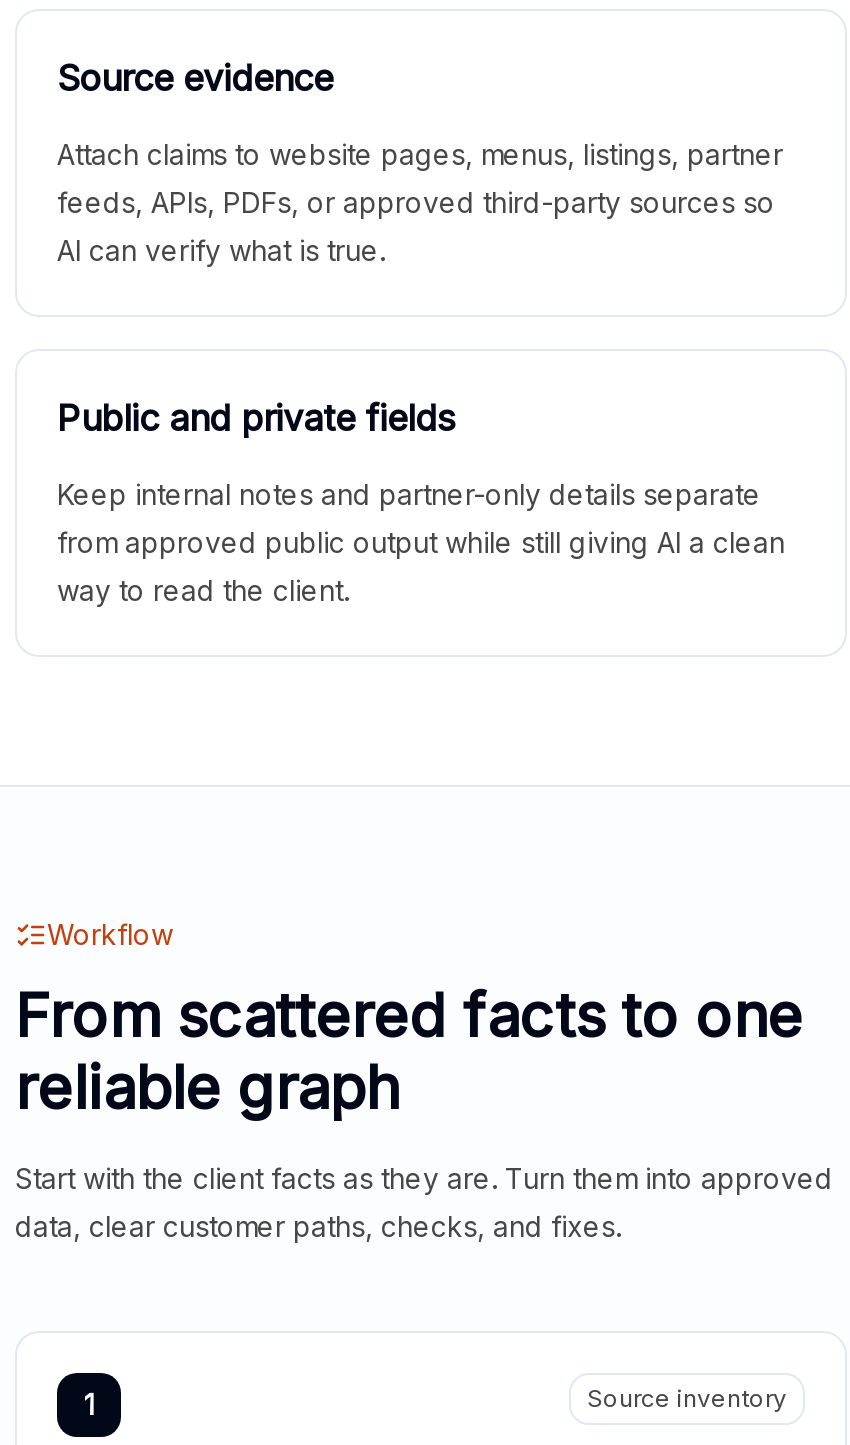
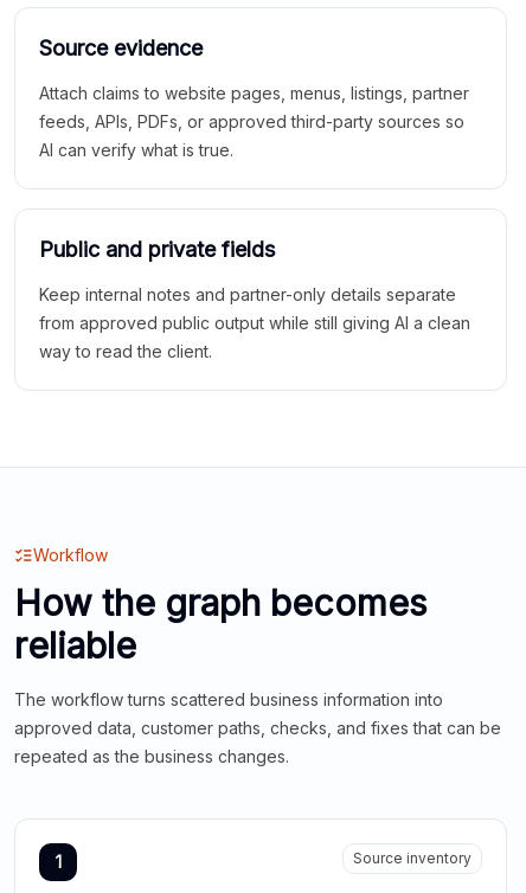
[15,979,803,1123] From scattered facts to one | reliable graph -> [14,582,426,667] How the graph becomes | reliable
[15,1161,833,1243] Start with the client facts as they are. Turn them into approved | data, clear customer paths, checks, and fixes. -> [14,689,501,766] The workflow turns scattered business information into | approved data, customer paths, checks, and fixes that can be | repeated as the business changes.

